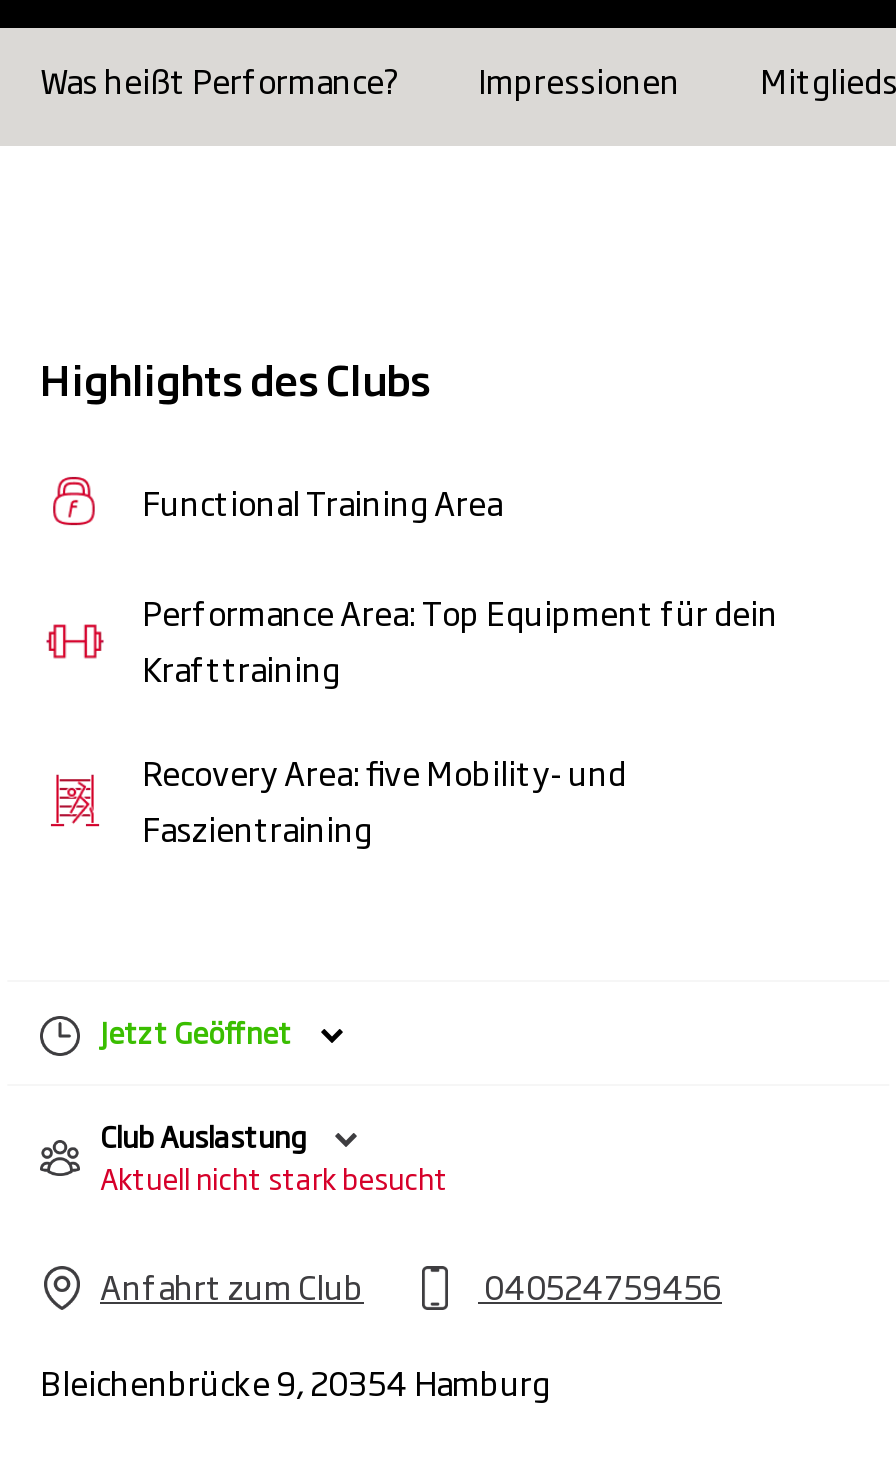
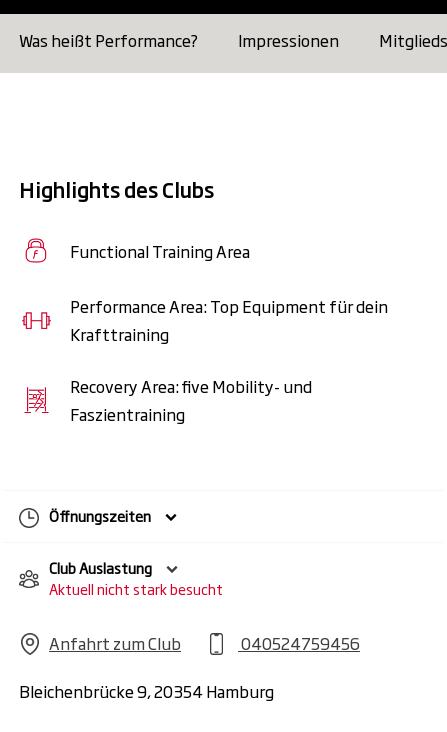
[100,1010,292,1052] Jetzt Geöffnet -> [49,505,151,526] Öffnungszeiten

